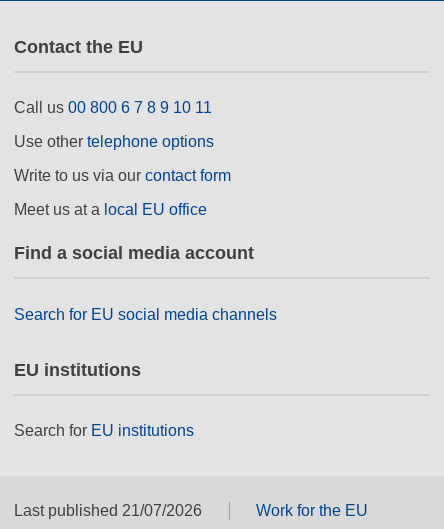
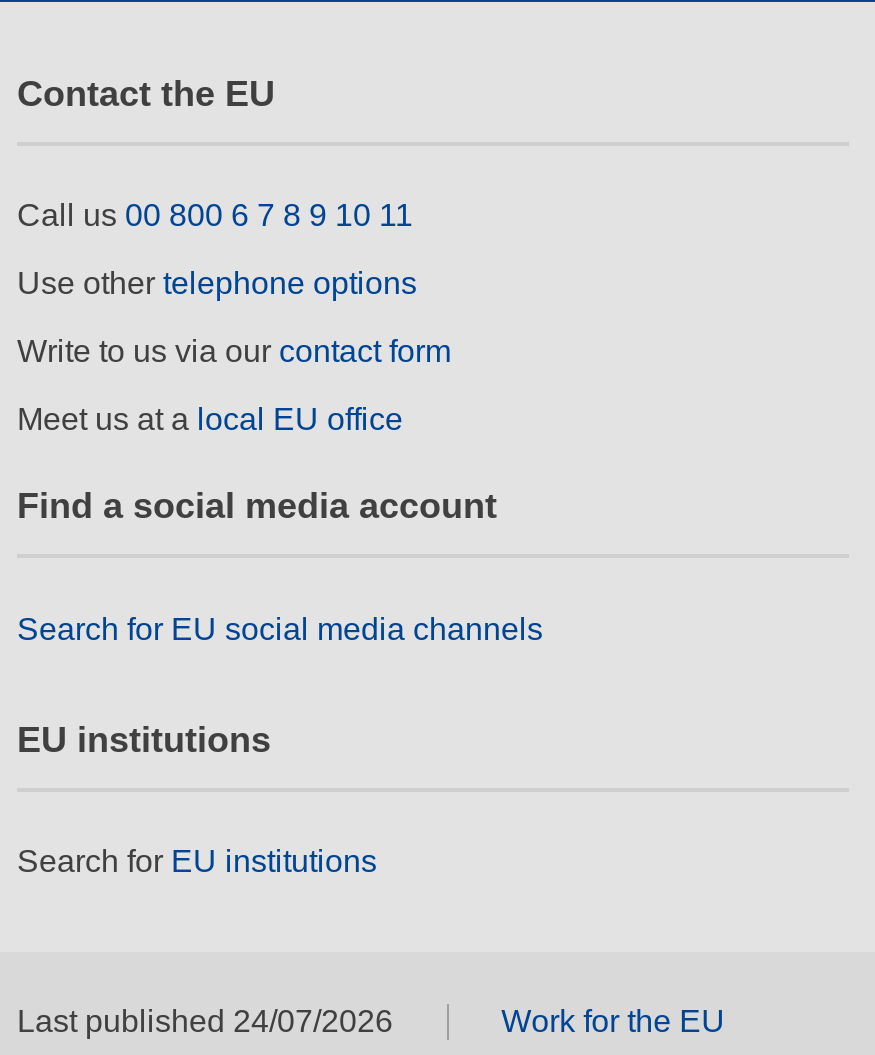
[14,502,202,519] Last published 21/07/2026 -> [17,1005,393,1039] Last published 24/07/2026

